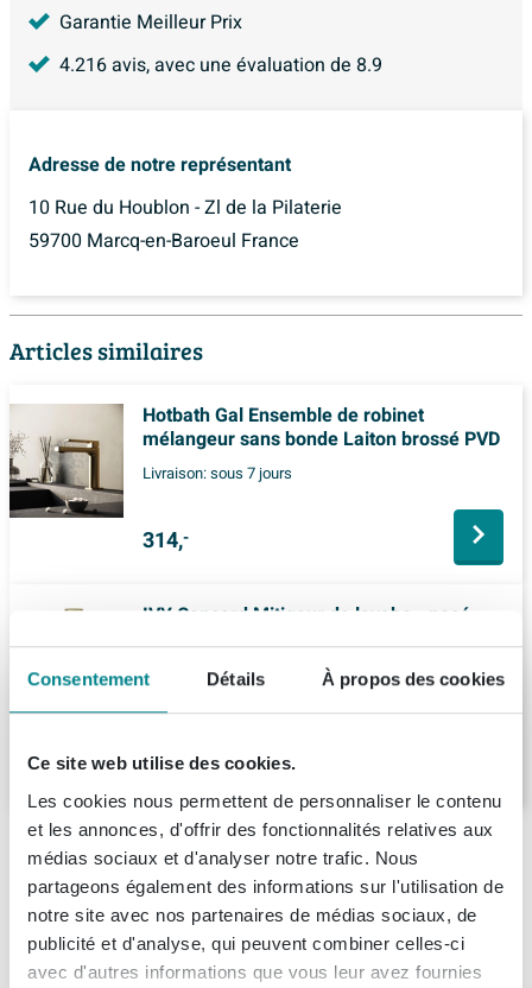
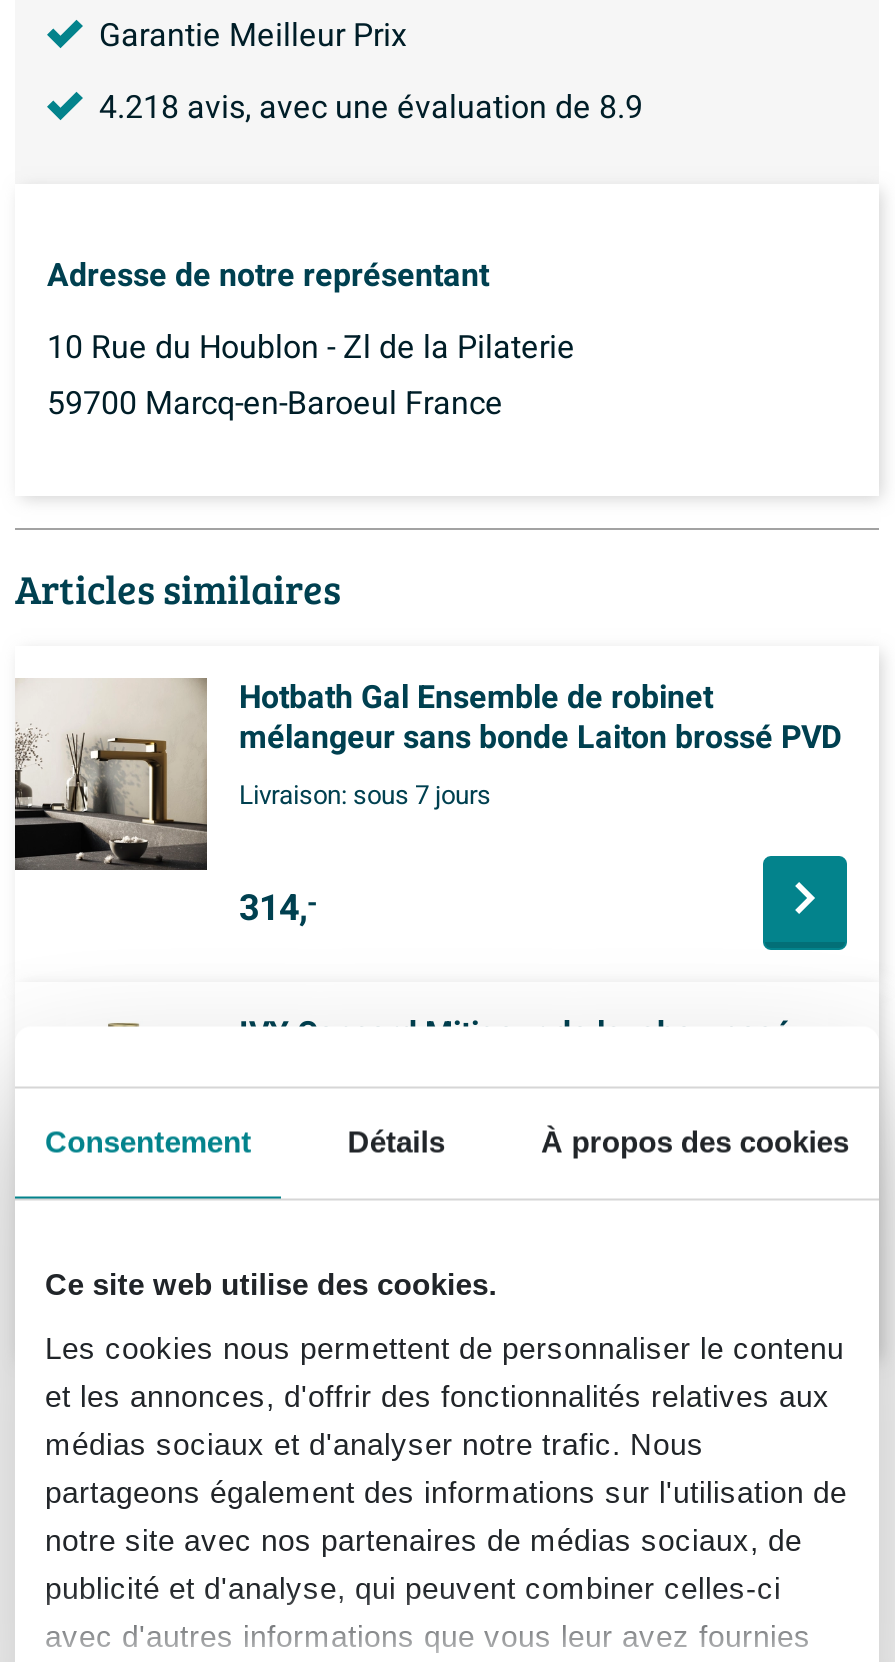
[59,51,382,79] 4.216 avis, avec une évaluation de 8.9 -> [99,83,643,131] 4.218 avis, avec une évaluation de 8.9

